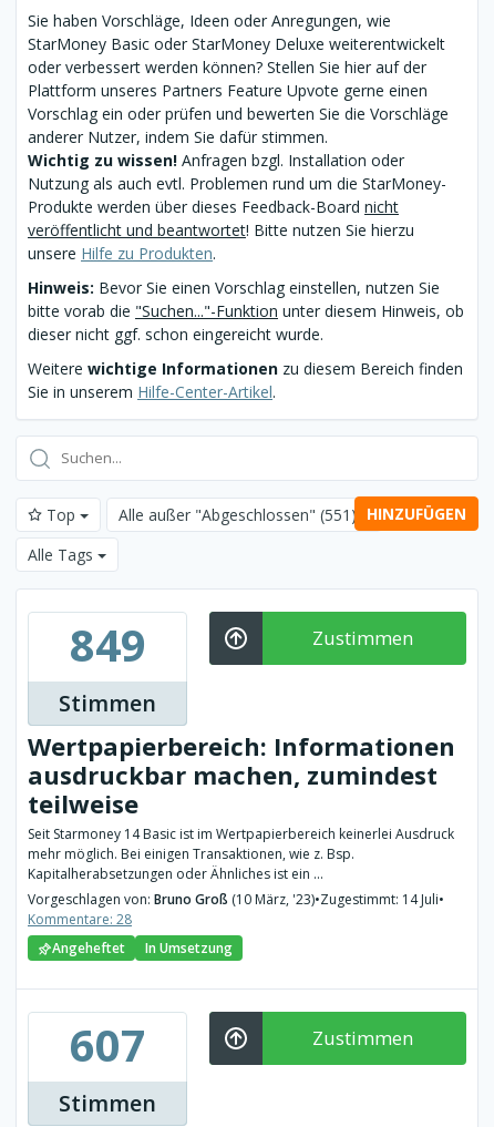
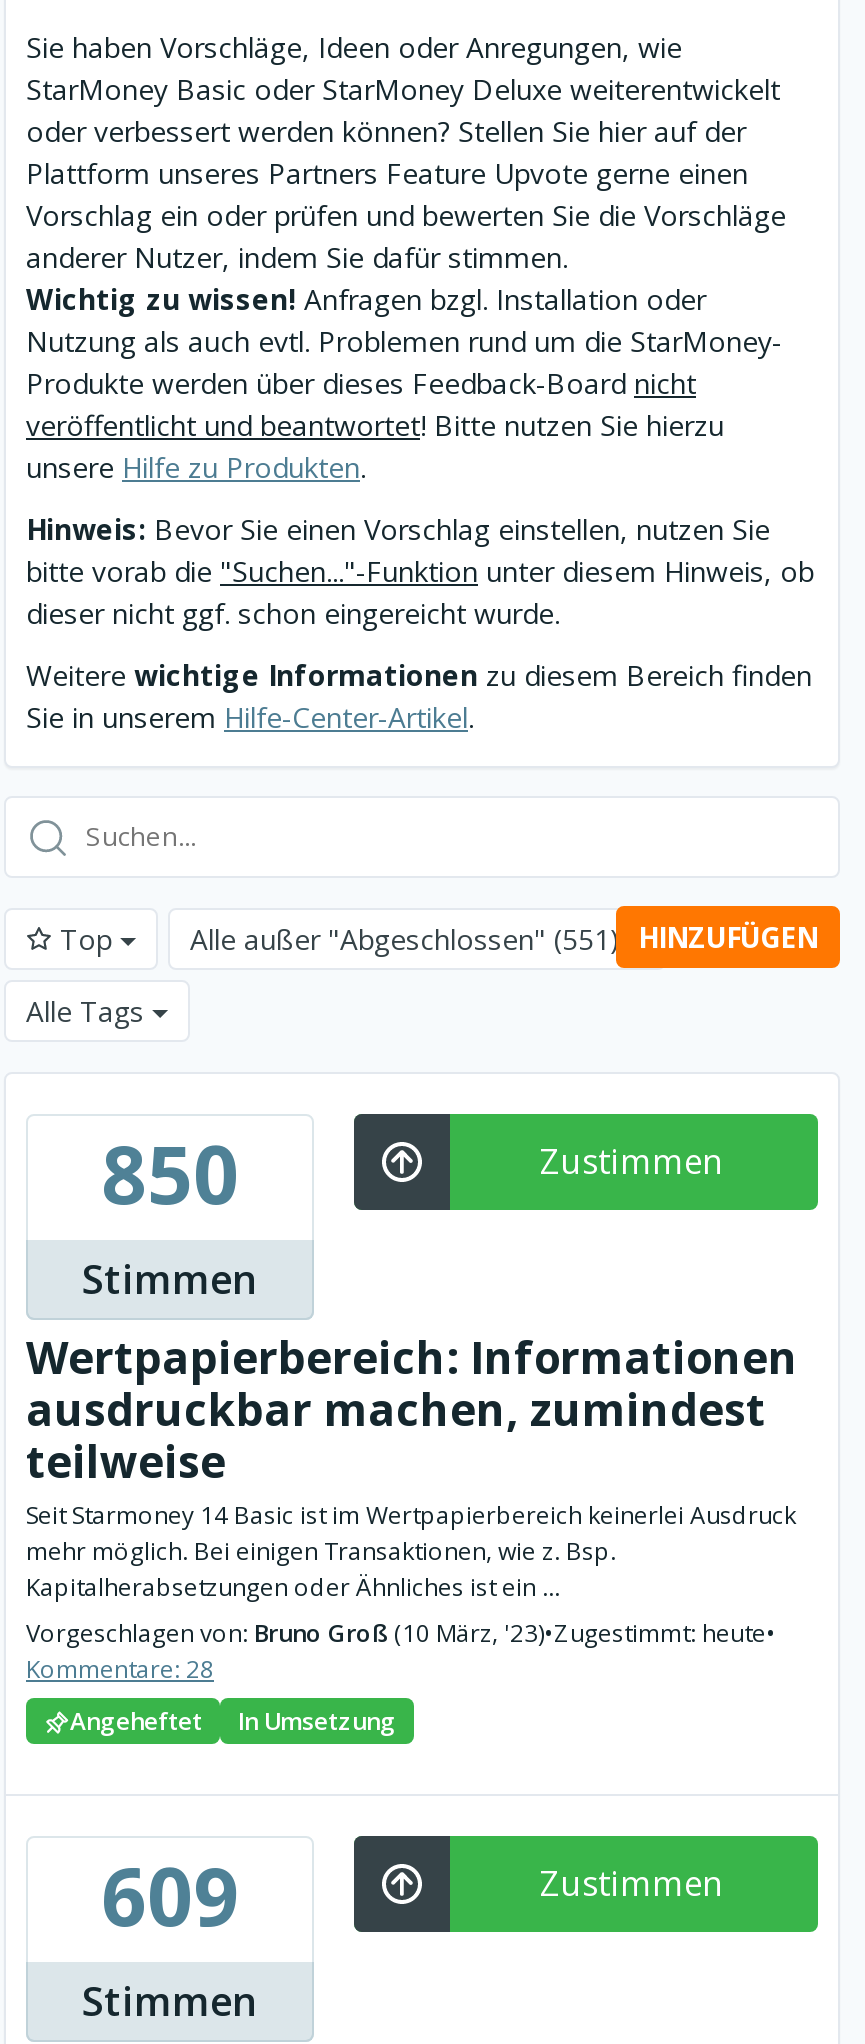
[69,614,146,675] 849 -> [101,1118,239,1228] 850
[28,890,444,909] Vorgeschlagen von: Bruno Groß (10 März, '23)•Zugestimmt: 14 Juli• -> [26,1616,776,1650] Vorgeschlagen von: Bruno Groß (10 März, '23)•Zugestimmt: heute•
[69,1014,146,1075] 607 -> [101,1840,239,1950] 609

